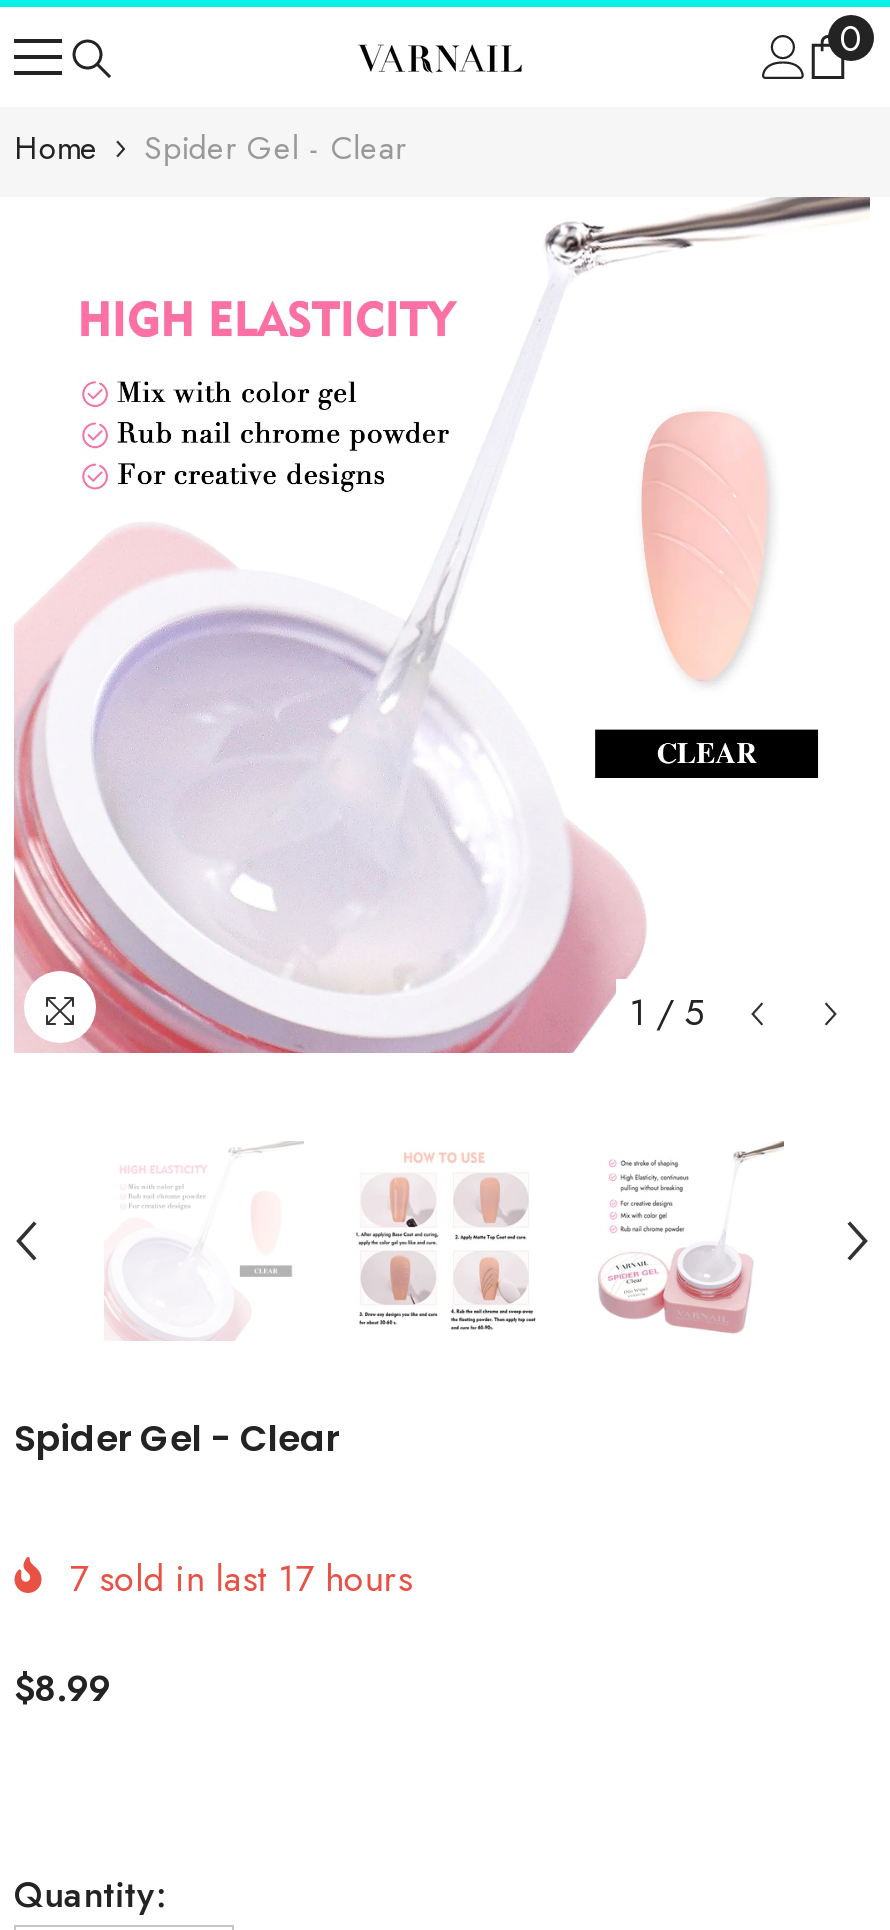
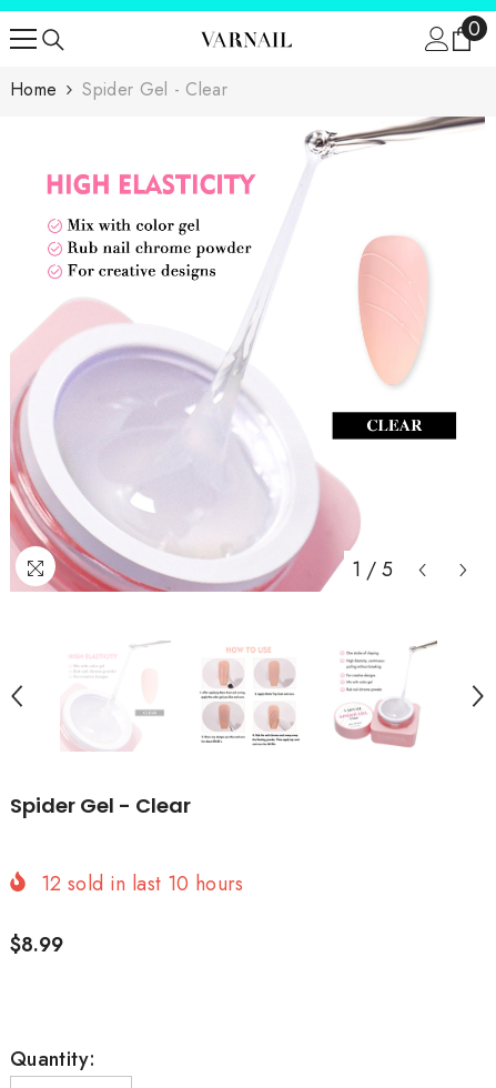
[70,1553,413,1605] 7 sold in last 17 hours -> [41,869,244,898] 12 sold in last 10 hours

